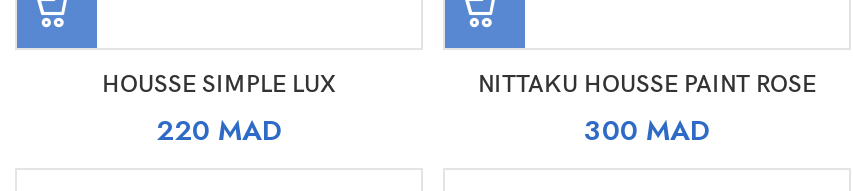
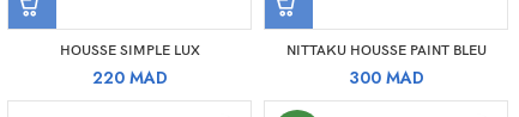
[478,70,816,100] NITTAKU HOUSSE PAINT ROSE -> [286,42,486,60] NITTAKU HOUSSE PAINT BLEU

